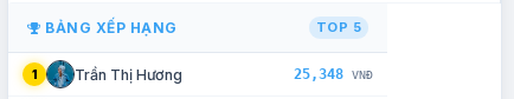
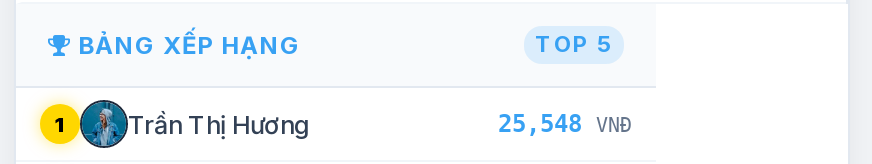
[294,65,373,82] 25,348 VNĐ -> [498,109,632,137] 25,548 VNĐ

